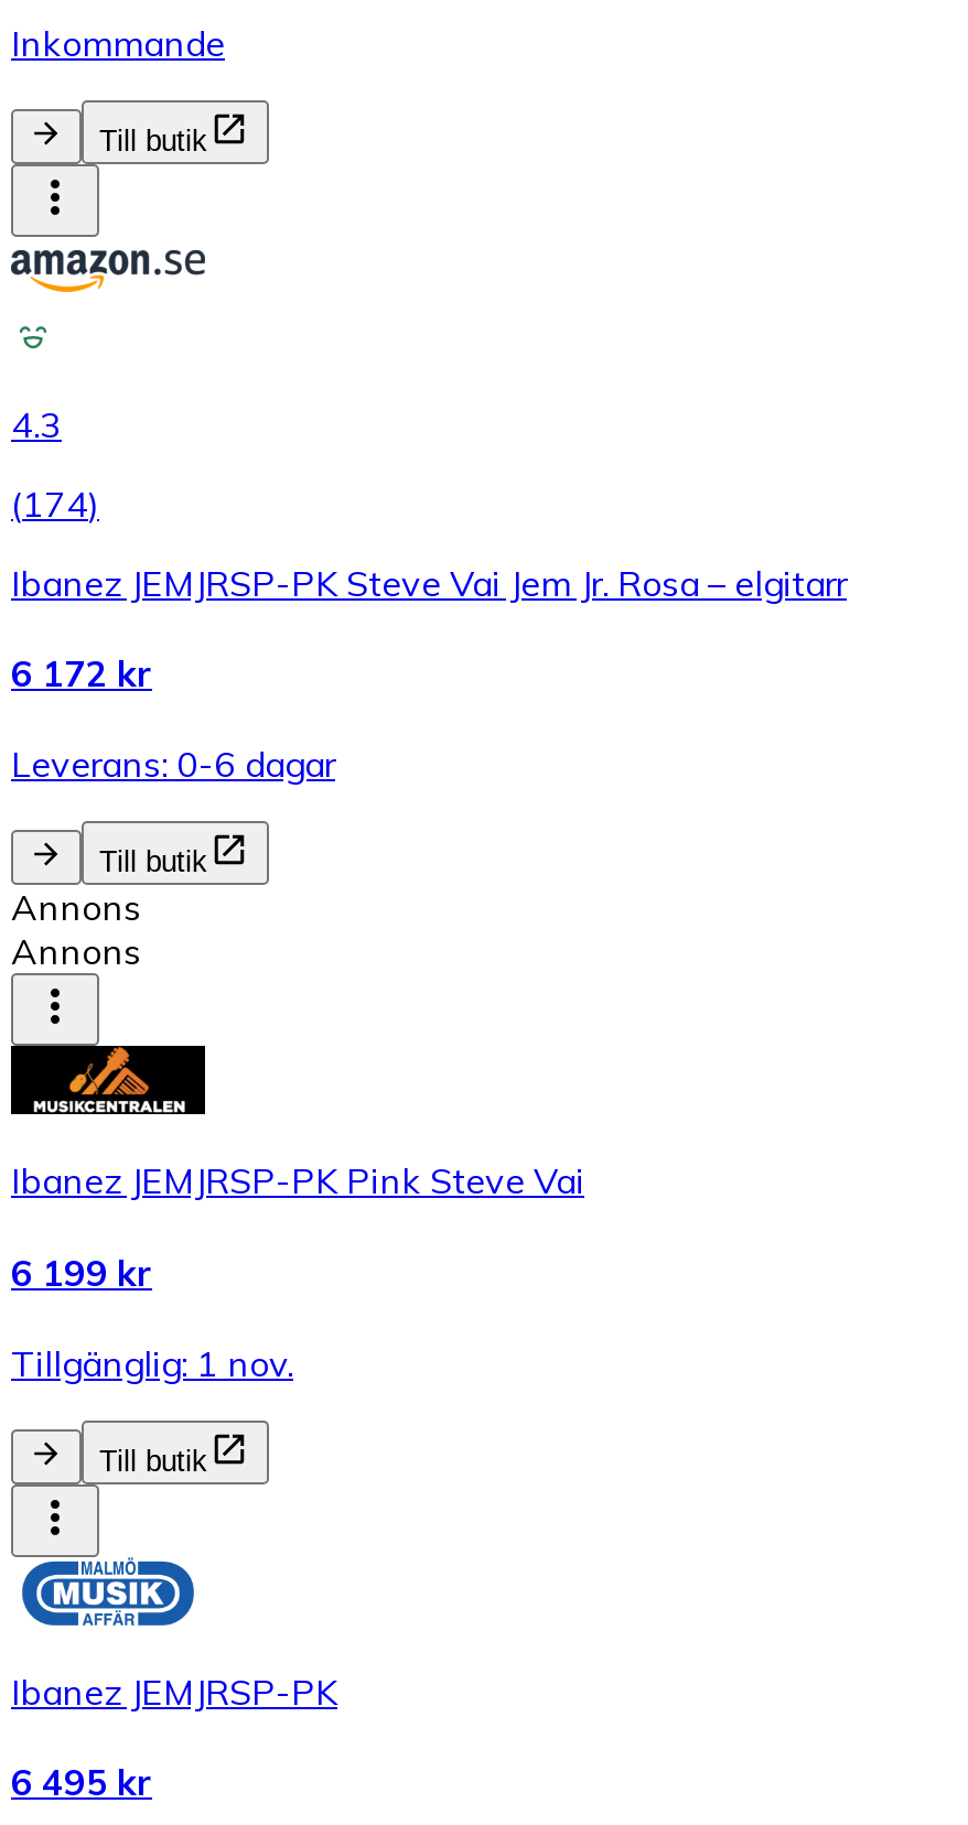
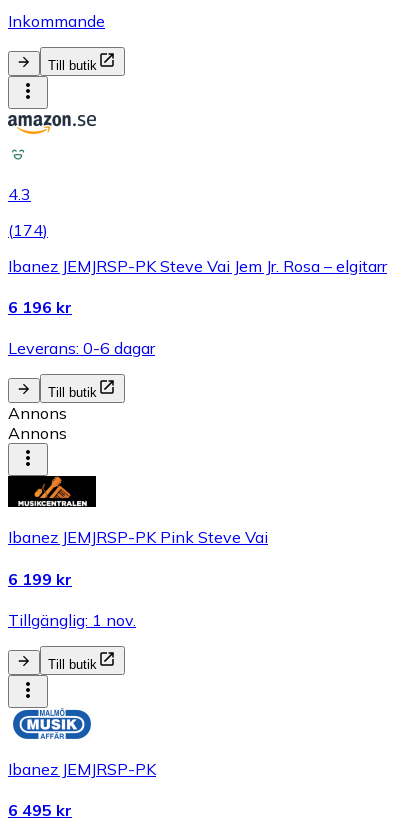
[11,652,152,696] 6 172 kr -> [8,297,72,317] 6 196 kr

